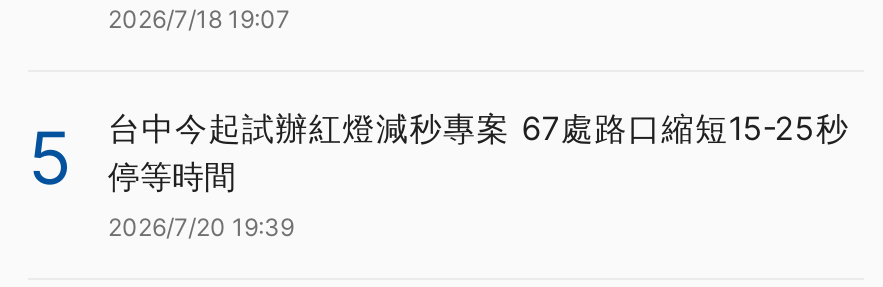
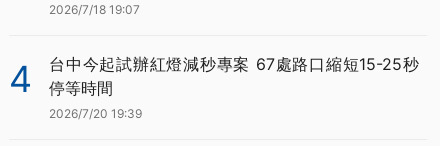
[28,108,848,202] 5 台中今起試辦紅燈減秒專案 67處路口縮短15-25秒 停等時間 -> [9,54,419,101] 4 台中今起試辦紅燈減秒專案 67處路口縮短15-25秒 停等時間

